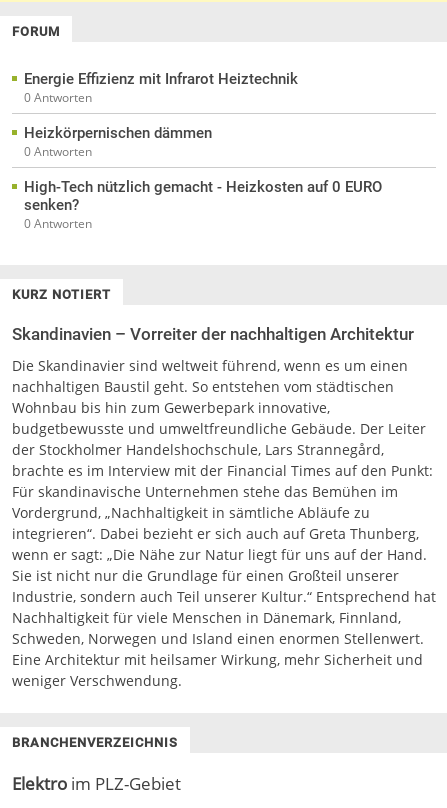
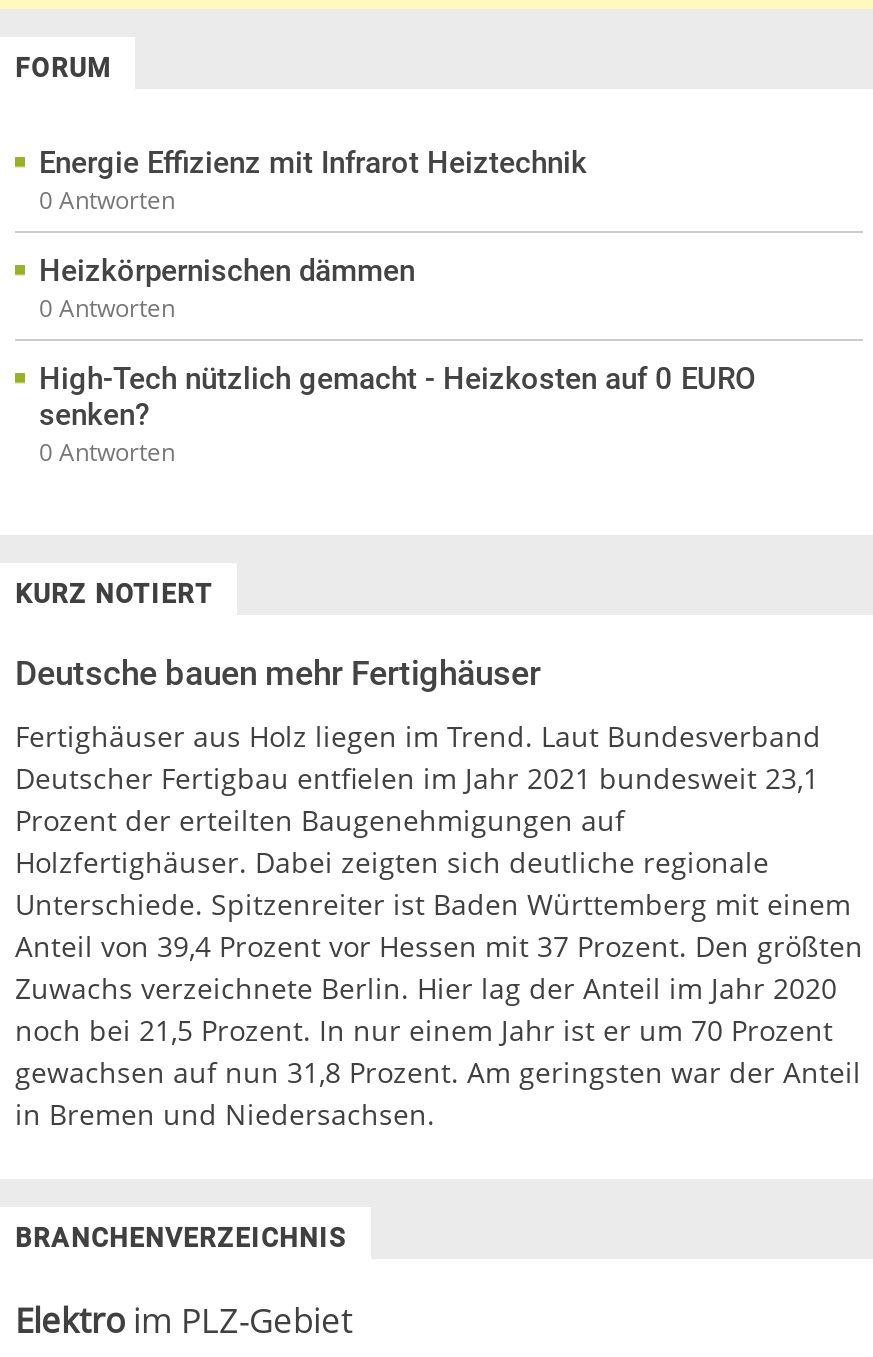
[12,324,414,344] Skandinavien – Vorreiter der nachhaltigen Architektur -> [15,653,541,693] Deutsche bauen mehr Fertighäuser
[12,356,436,690] Die Skandinavier sind weltweit führend, wenn es um einen | nachhaltigen Baustil geht. So entstehen vom städtischen | Wohnbau bis hin zum Gewerbepark innovative, | budgetbewusste und umweltfreundliche Gebäude. Der Leiter | der Stockholmer Handelshochschule, Lars Strannegård, | brachte es im Interview mit der Financial Times auf den Punkt: | Für skandinavische Unternehmen stehe das Bemühen im | Vordergrund, „Nachhaltigkeit in sämtliche Abläufe zu | integrieren“. Dabei bezieht er sich auch auf Greta Thunberg, | wenn er sagt: „Die Nähe zur Natur liegt für uns auf der Hand. | Sie ist nicht nur die Grundlage für einen Großteil unserer | Industrie, sondern auch Teil unserer Kultur.“ Entsprechend hat | Nachhaltigkeit für viele Menschen in Dänemark, Finnland, | Schweden, Norwegen und Island einen enormen Stellenwert. | Eine Architektur mit heilsamer Wirkung, mehr Sicherheit und | weniger Verschwendung. -> [15,717,863,1133] Fertighäuser aus Holz liegen im Trend. Laut Bundesverband | Deutscher Fertigbau entfielen im Jahr 2021 bundesweit 23,1 | Prozent der erteilten Baugenehmigungen auf | Holzfertighäuser. Dabei zeigten sich deutliche regionale | Unterschiede. Spitzenreiter ist Baden Württemberg mit einem | Anteil von 39,4 Prozent vor Hessen mit 37 Prozent. Den größten | Zuwachs verzeichnete Berlin. Hier lag der Anteil im Jahr 2020 | noch bei 21,5 Prozent. In nur einem Jahr ist er um 70 Prozent | gewachsen auf nun 31,8 Prozent. Am geringsten war der Anteil | in Bremen und Niedersachsen.

